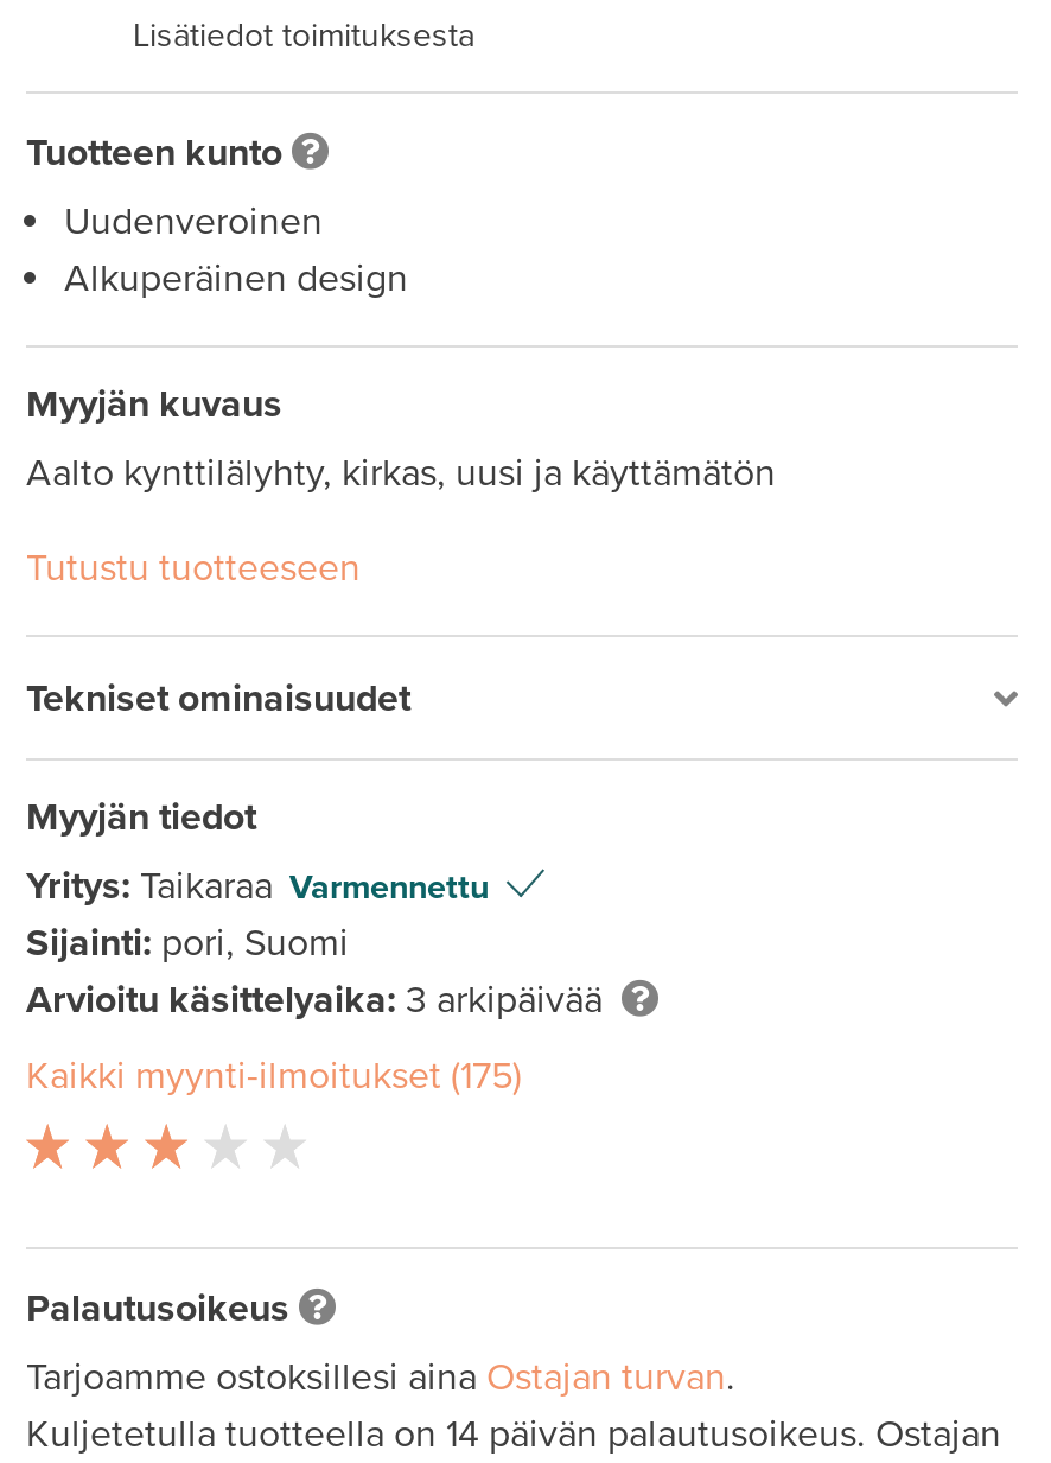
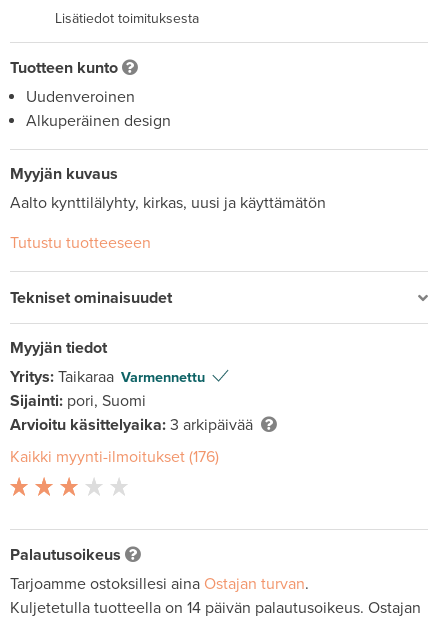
[26,1053,522,1101] Kaikki myynti-ilmoitukset (175) -> [10,447,219,467] Kaikki myynti-ilmoitukset (176)

